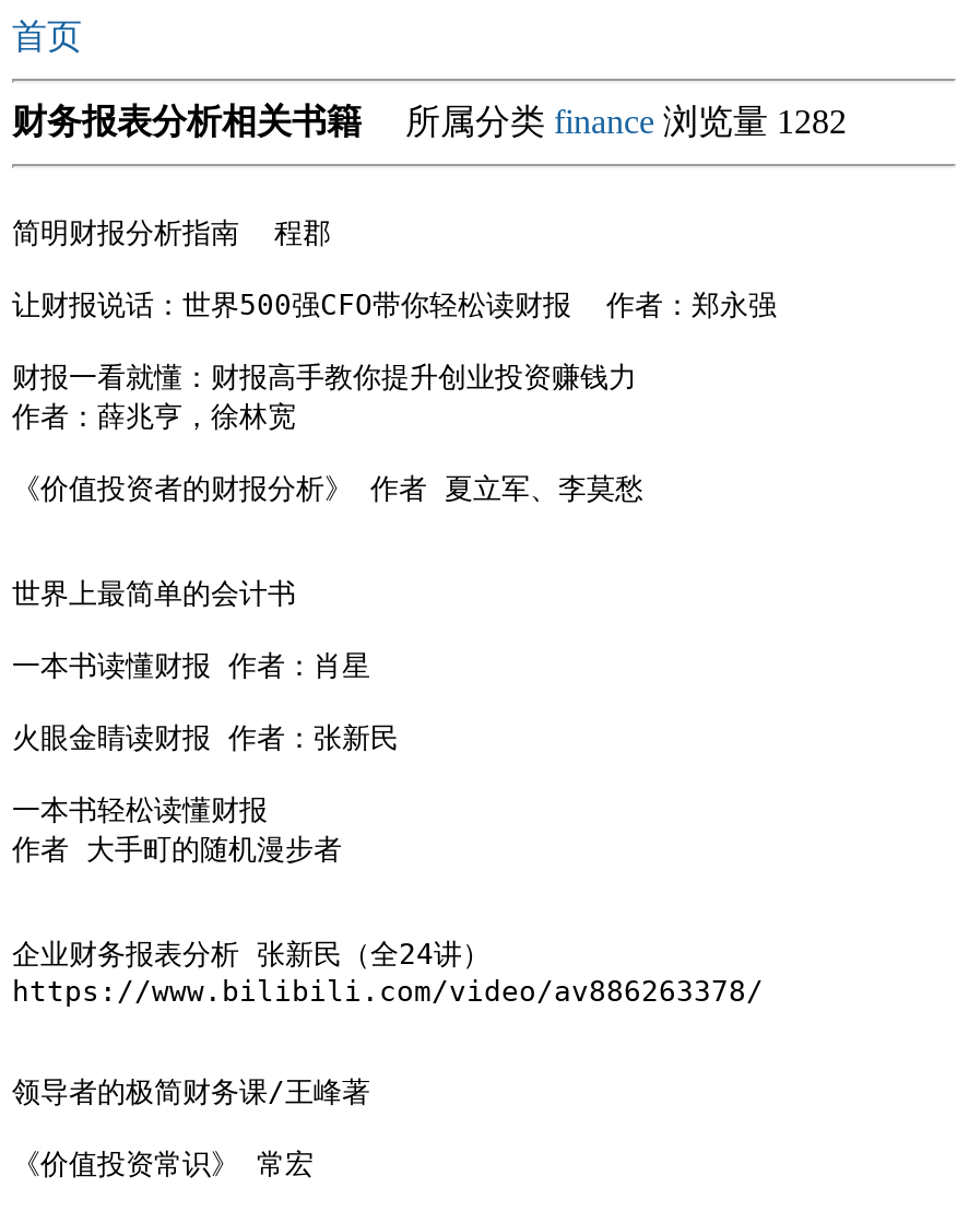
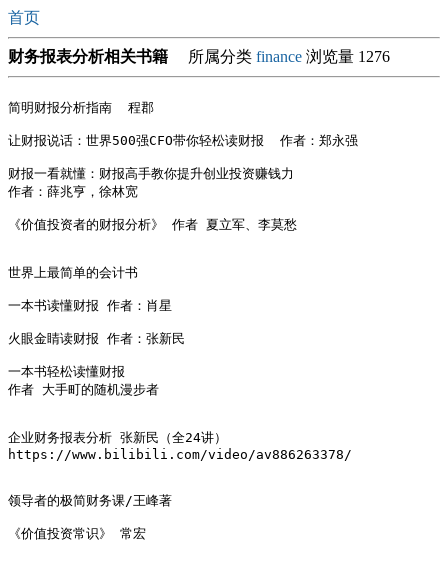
[12,103,847,140] 财务报表分析相关书籍所属分类finance浏览量 1282 -> [8,48,390,65] 财务报表分析相关书籍所属分类finance浏览量 1276

